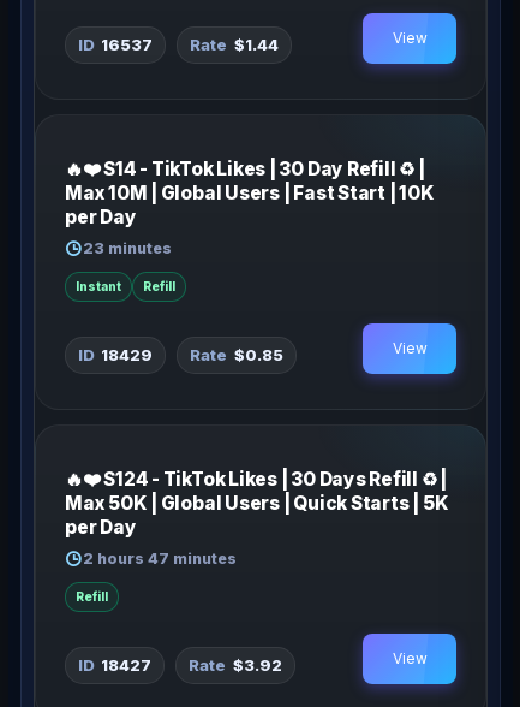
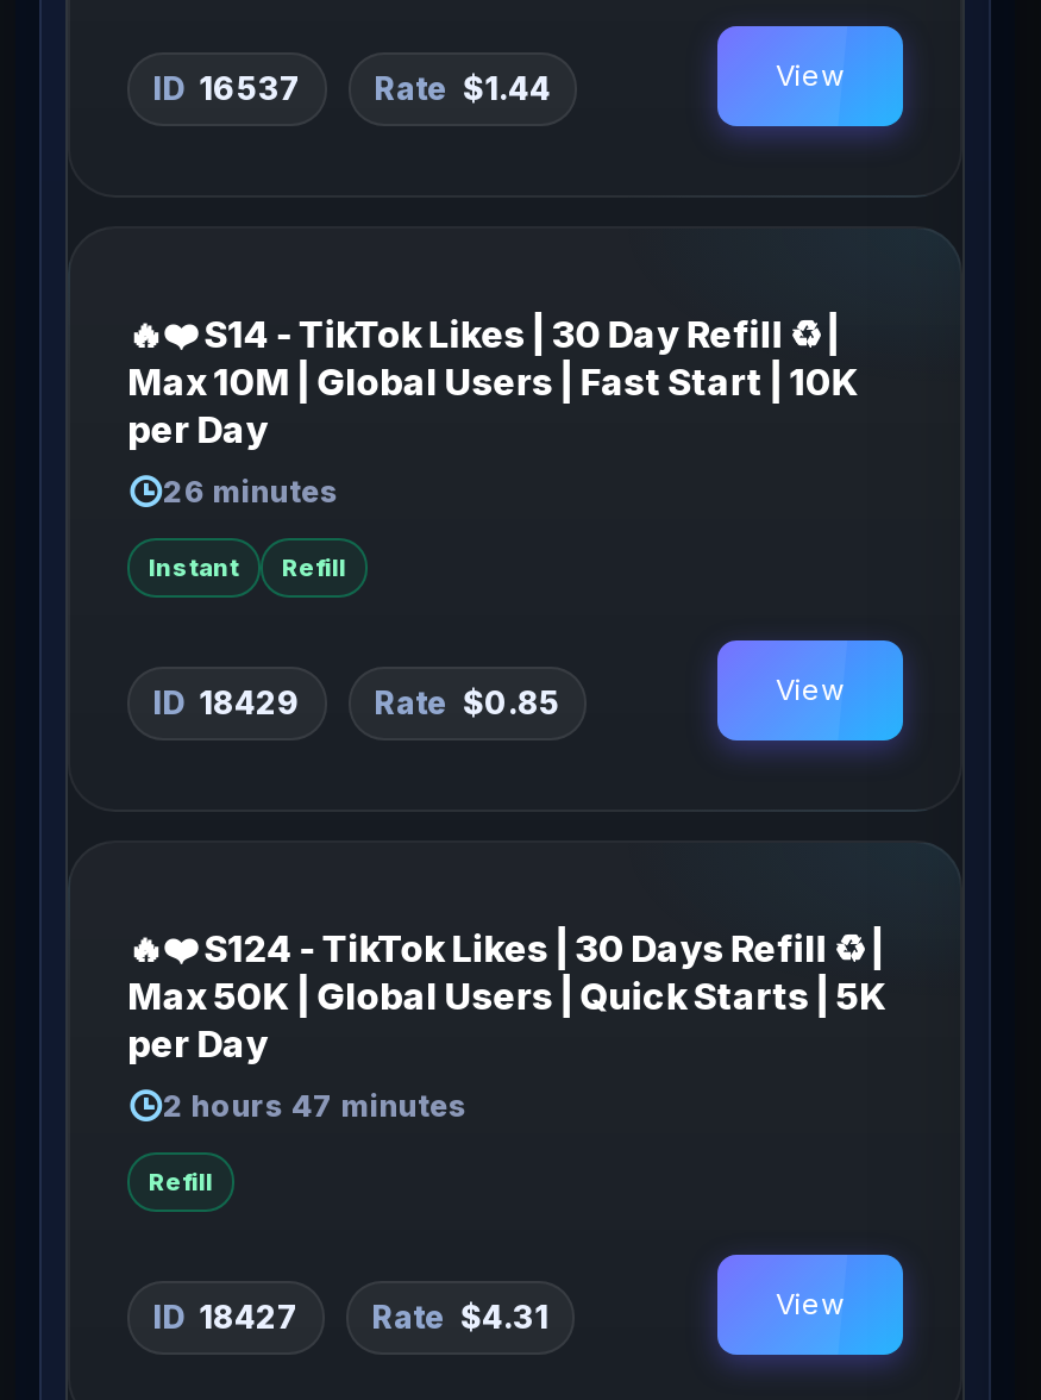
[83,239,172,257] 23 minutes -> [163,474,339,510] 26 minutes
[233,655,282,675] $3.92 -> [460,1298,548,1336] $4.31

